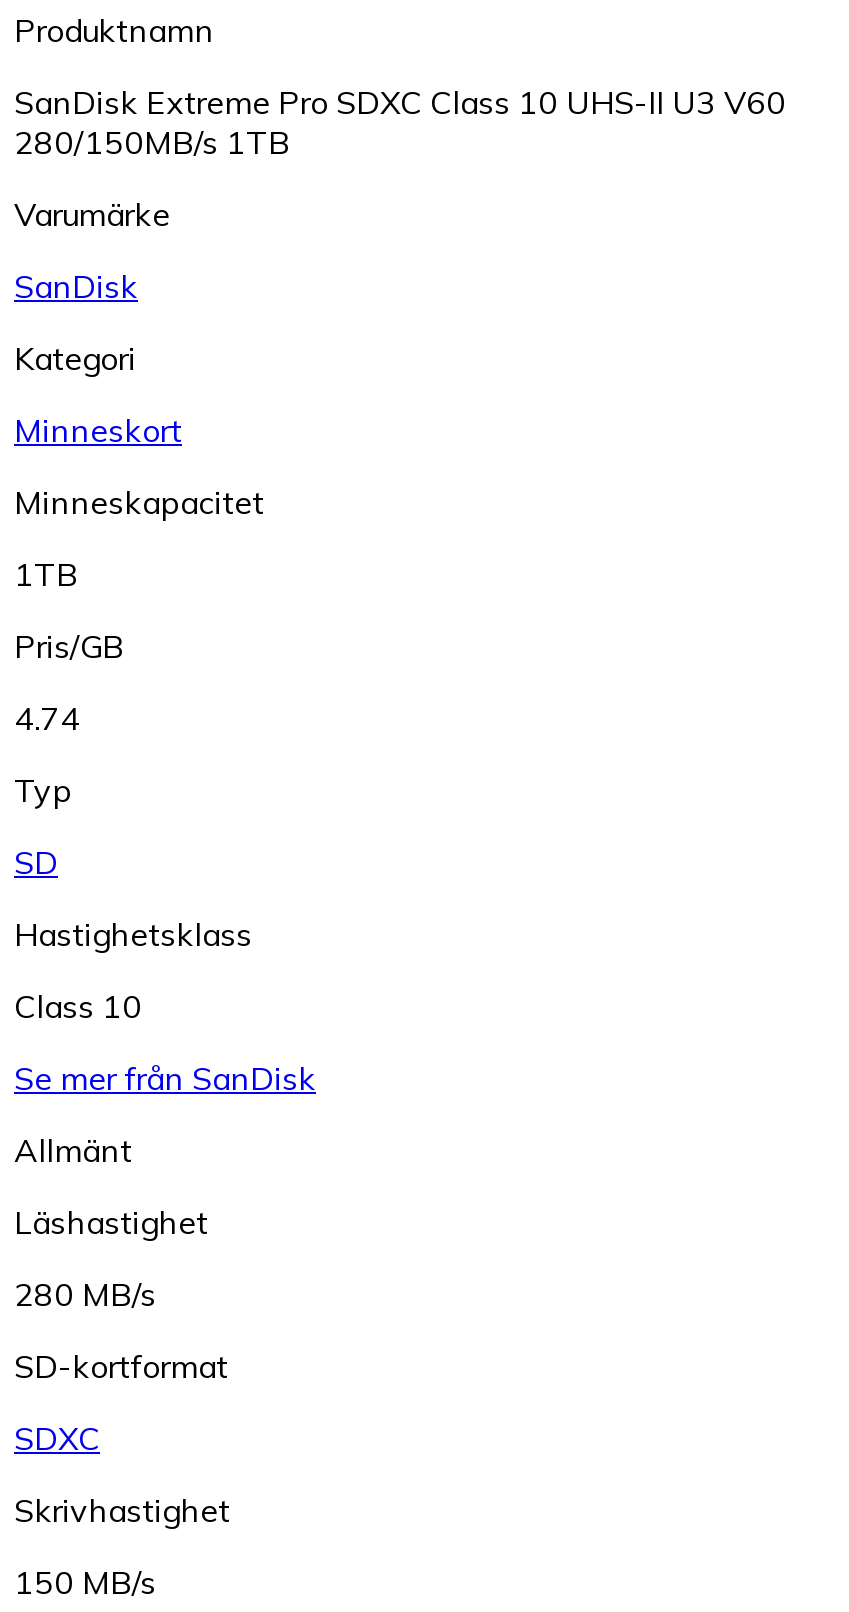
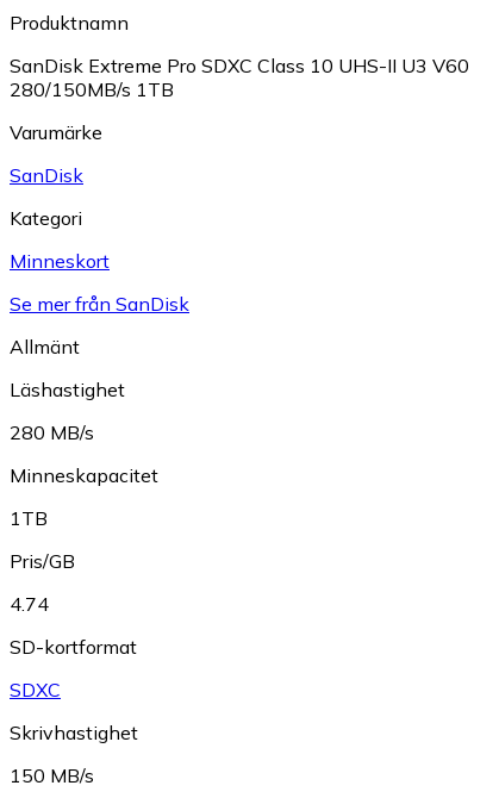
moved [14,481,264,737] -> [10,463,158,615]: Minneskapacitet | 1TB | Pris/GB | 4.74
[14,769,252,1025] Typ | SD | Hastighetsklass | Class 10 -> none
moved [14,1057,316,1313] -> [10,291,189,444]: Se mer från SanDisk | Allmänt | Läshastighet | 280 MB/s

